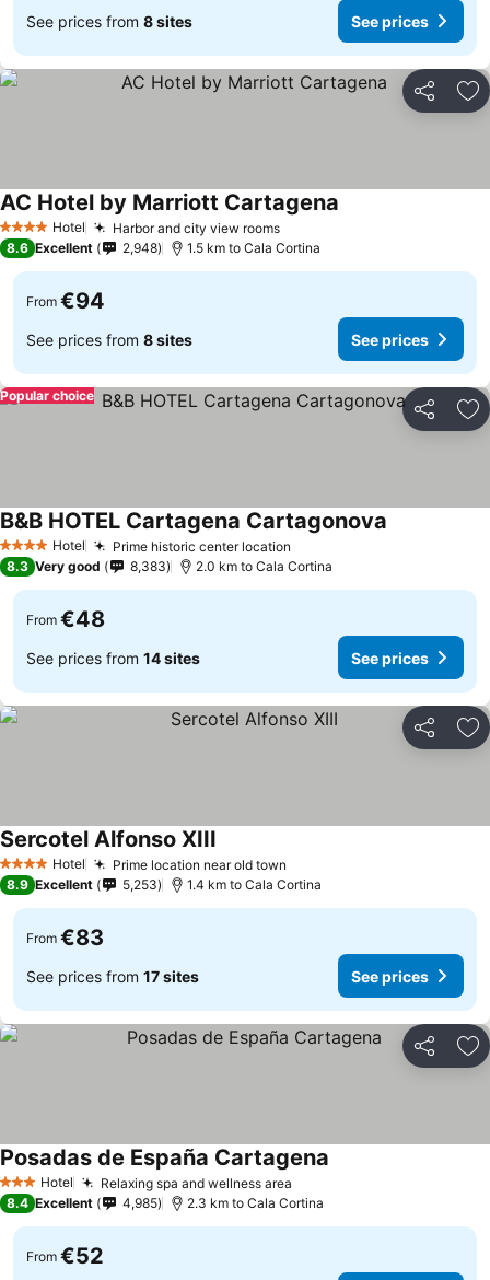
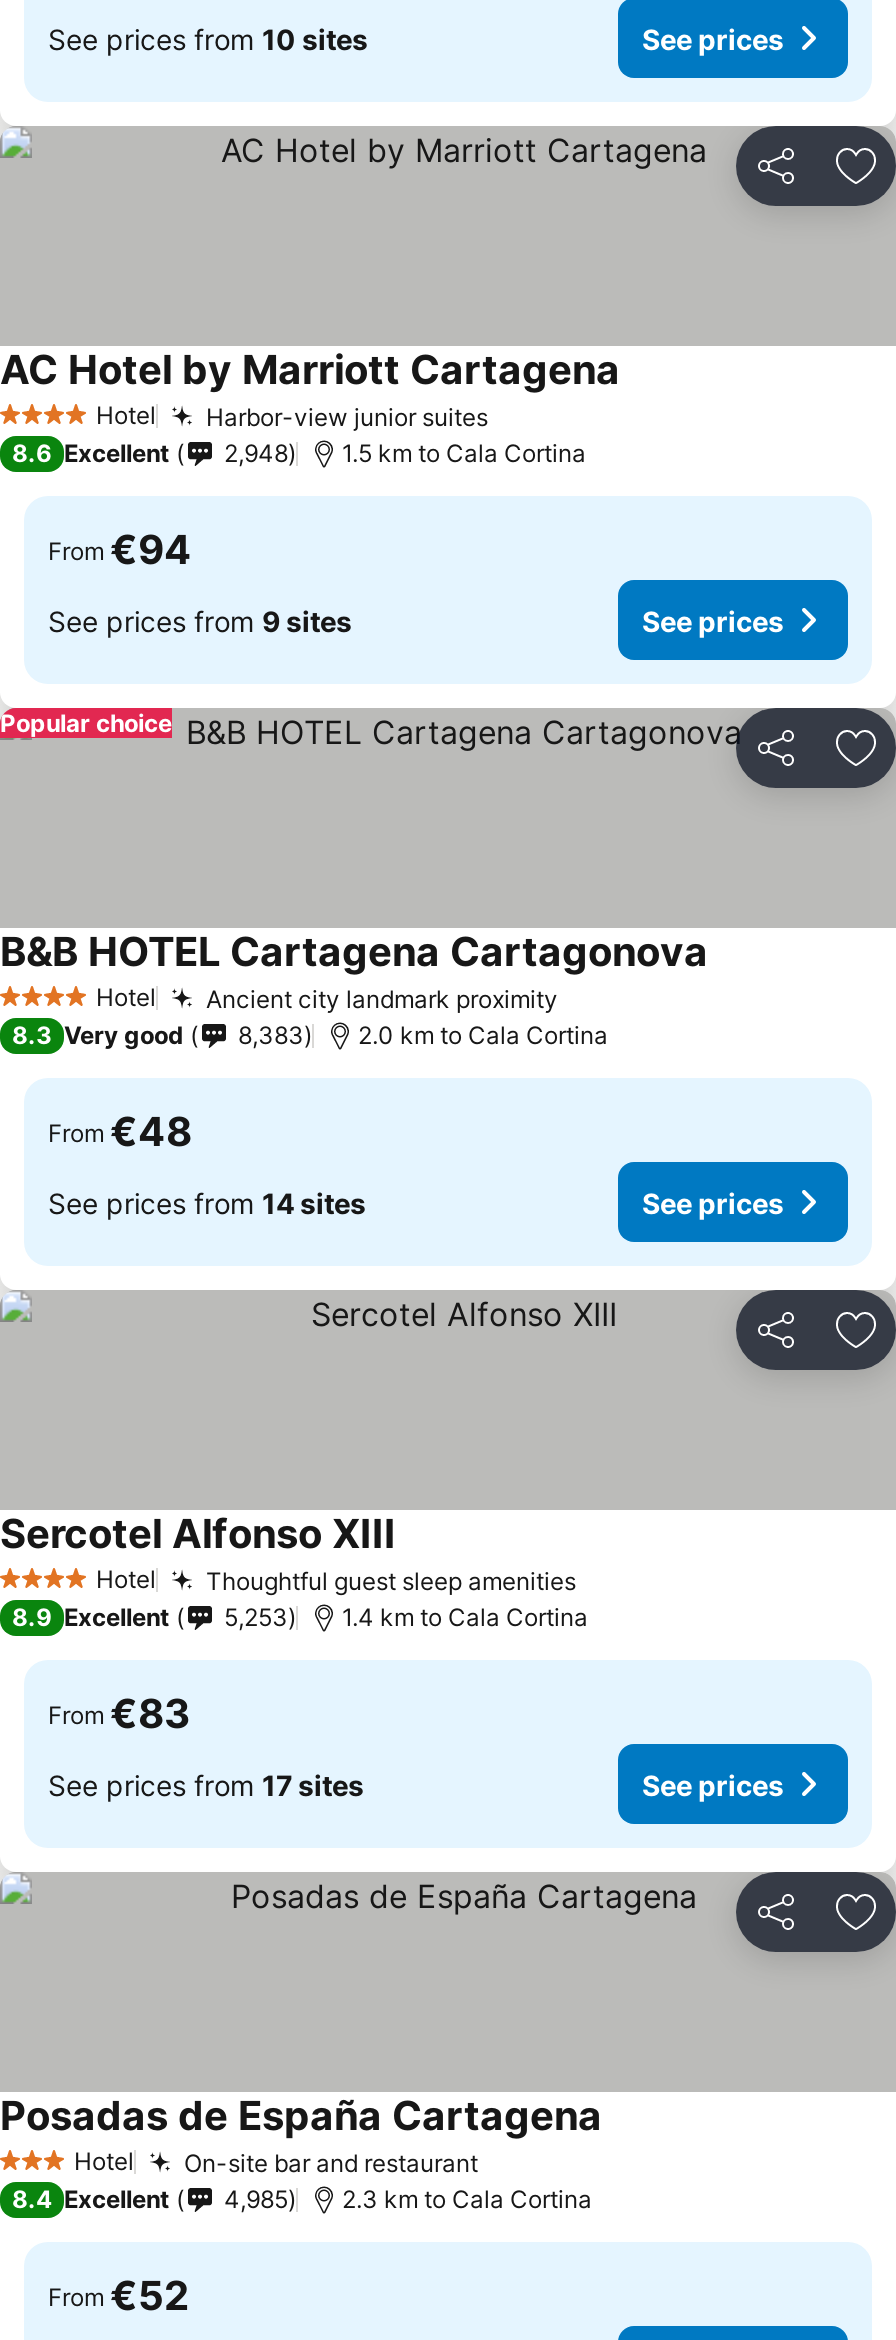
[26,11,192,30] See prices from 8 sites -> [48,21,368,55] See prices from 10 sites
[113,219,280,236] Harbor and city view rooms -> [206,401,488,431] Harbor-view junior suites
[26,330,192,348] See prices from 8 sites -> [48,603,352,637] See prices from 9 sites
[113,538,291,554] Prime historic center location -> [206,983,558,1013] Ancient city landmark proximity
[113,856,287,872] Prime location near old town -> [206,1565,576,1595] Thoughtful guest sleep amenities
[101,1174,292,1191] Relaxing spa and wellness area -> [184,2147,478,2177] On-site bar and restaurant

